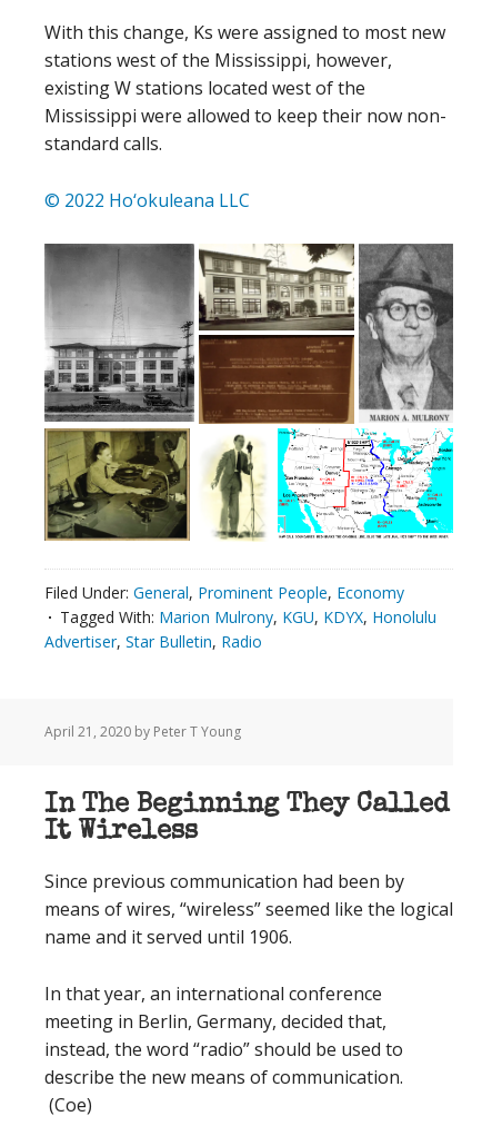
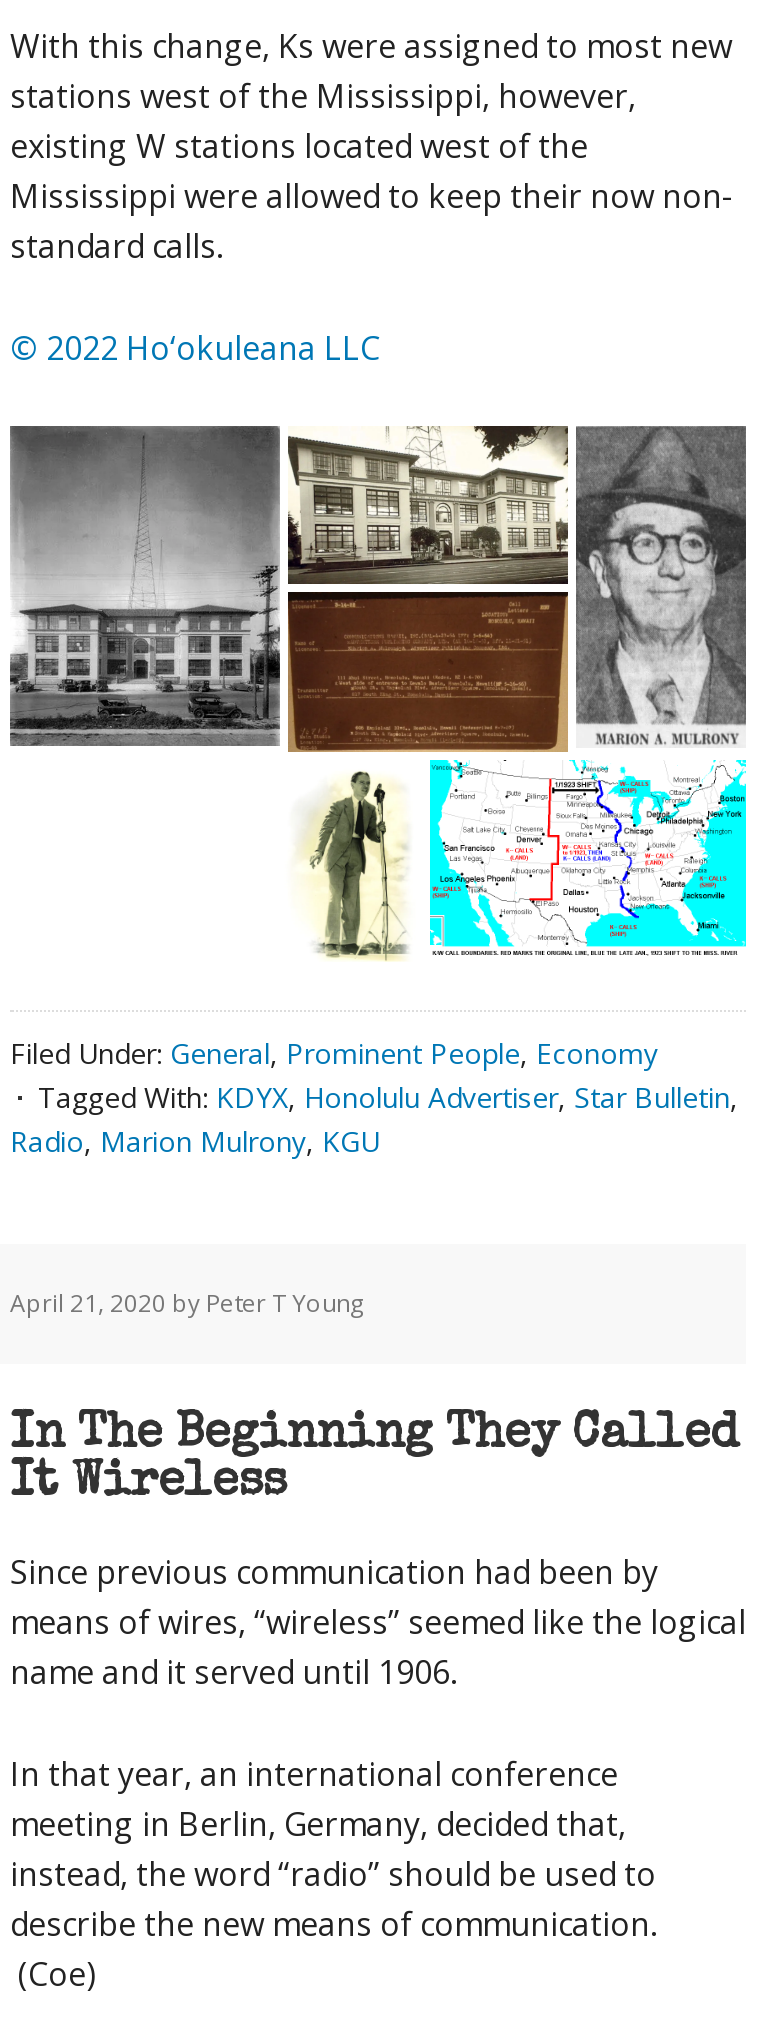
[43,427,191,542] [image] -> none
[44,606,436,652] Tagged With: Marion Mulrony, KGU, KDYX, Honolulu | Advertiser, Star Bulletin, Radio -> [10,1078,738,1160] Tagged With: KDYX, Honolulu Advertiser, Star Bulletin, | Radio, Marion Mulrony, KGU

